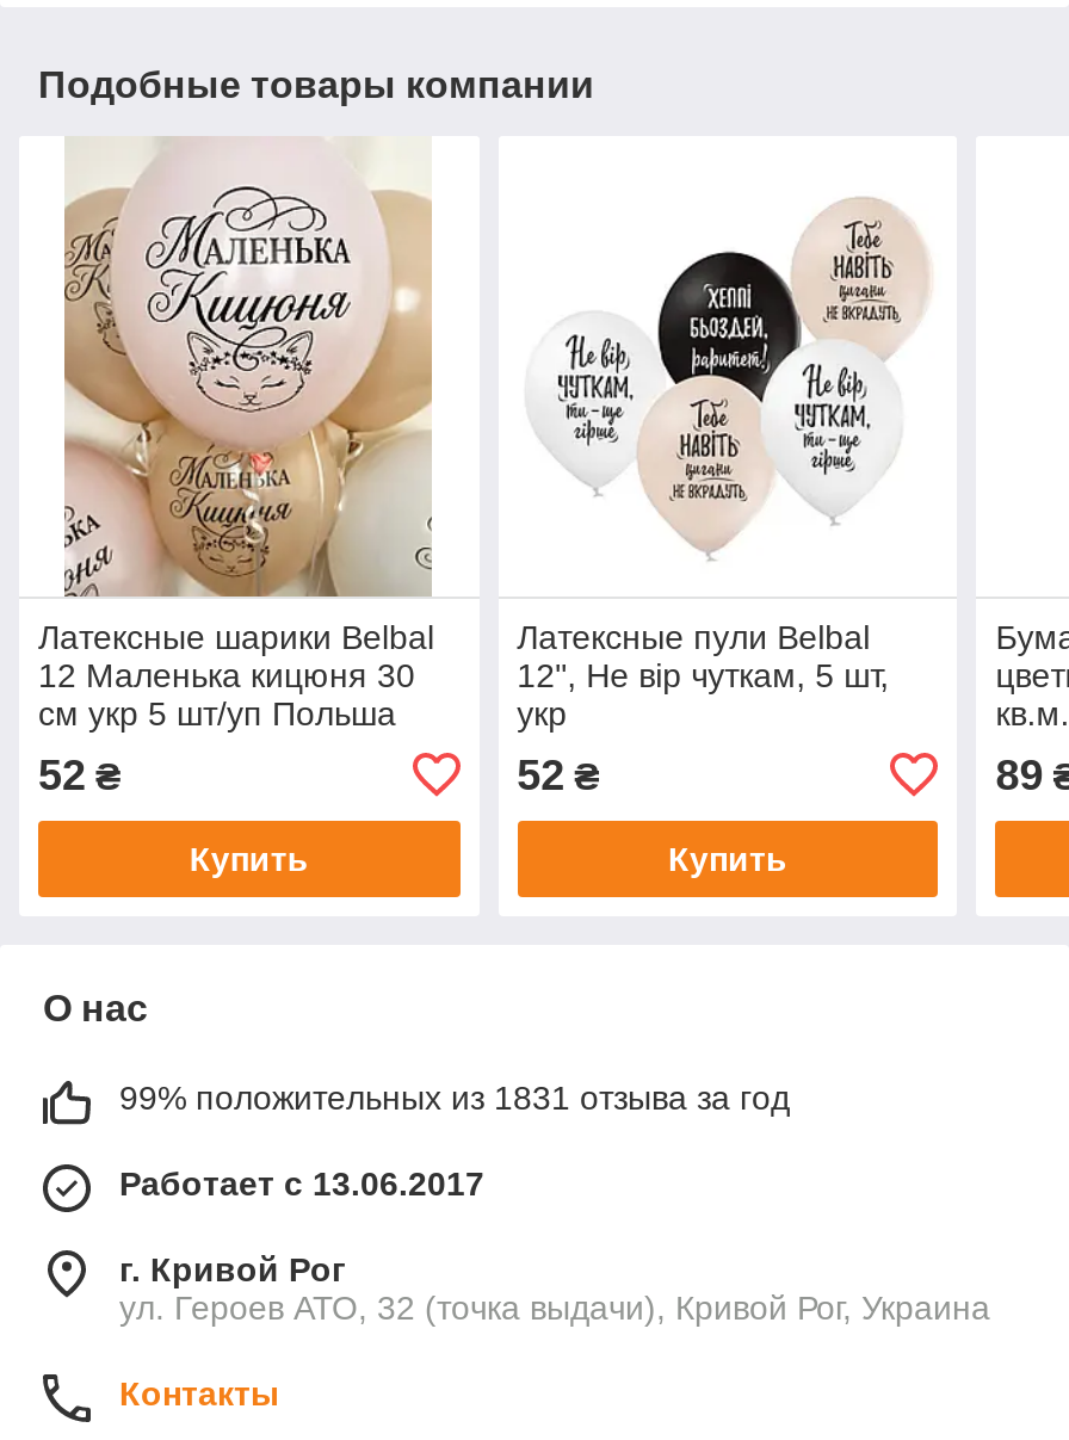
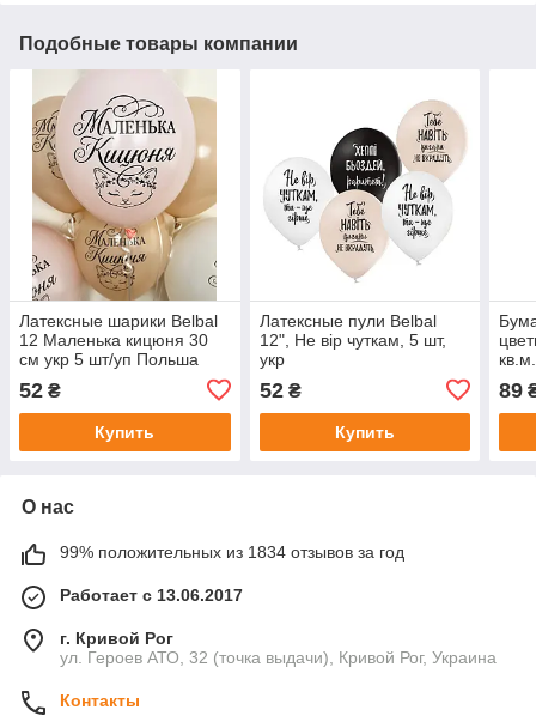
[119,1078,790,1116] 99% положительных из 1831 отзыва за год -> [60,542,404,561] 99% положительных из 1834 отзывов за год

